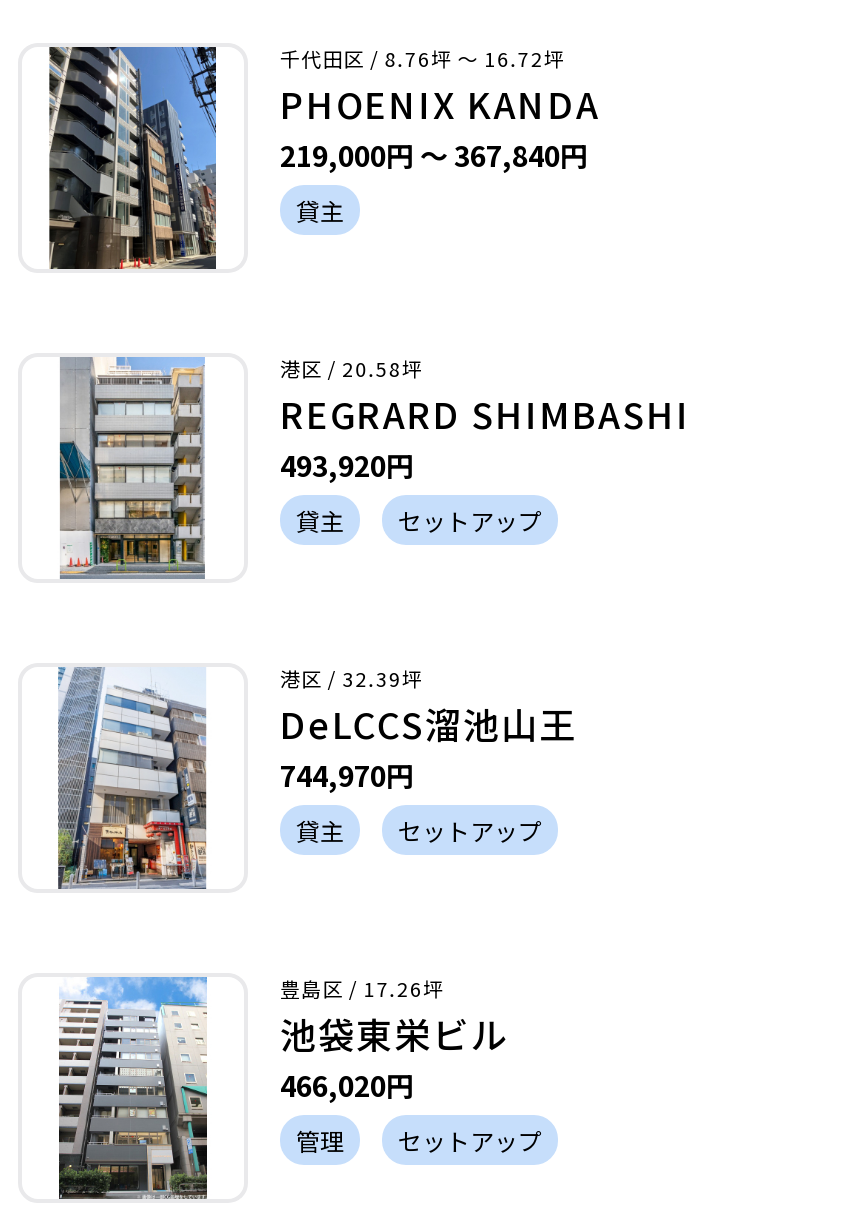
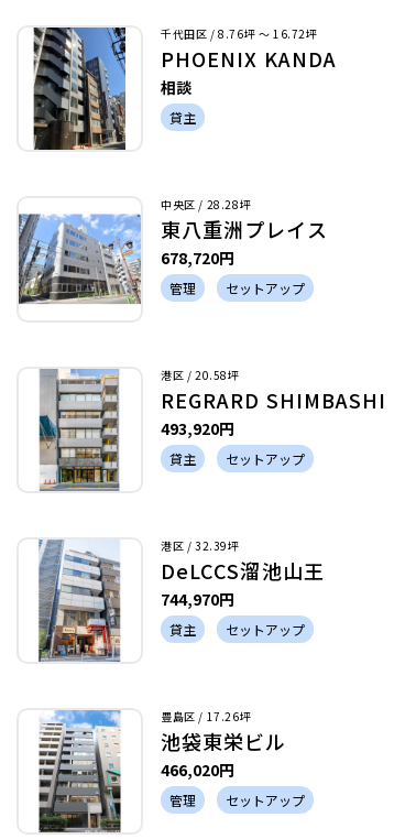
[280,135,588,175] 219,000円 〜 367,840円 -> [161,76,191,98] 相談
none -> [18,196,328,320] [image] | 中央区 / 28.28坪 | 東八重洲プレイス | 678,720円 | 管理 | セットアップ

